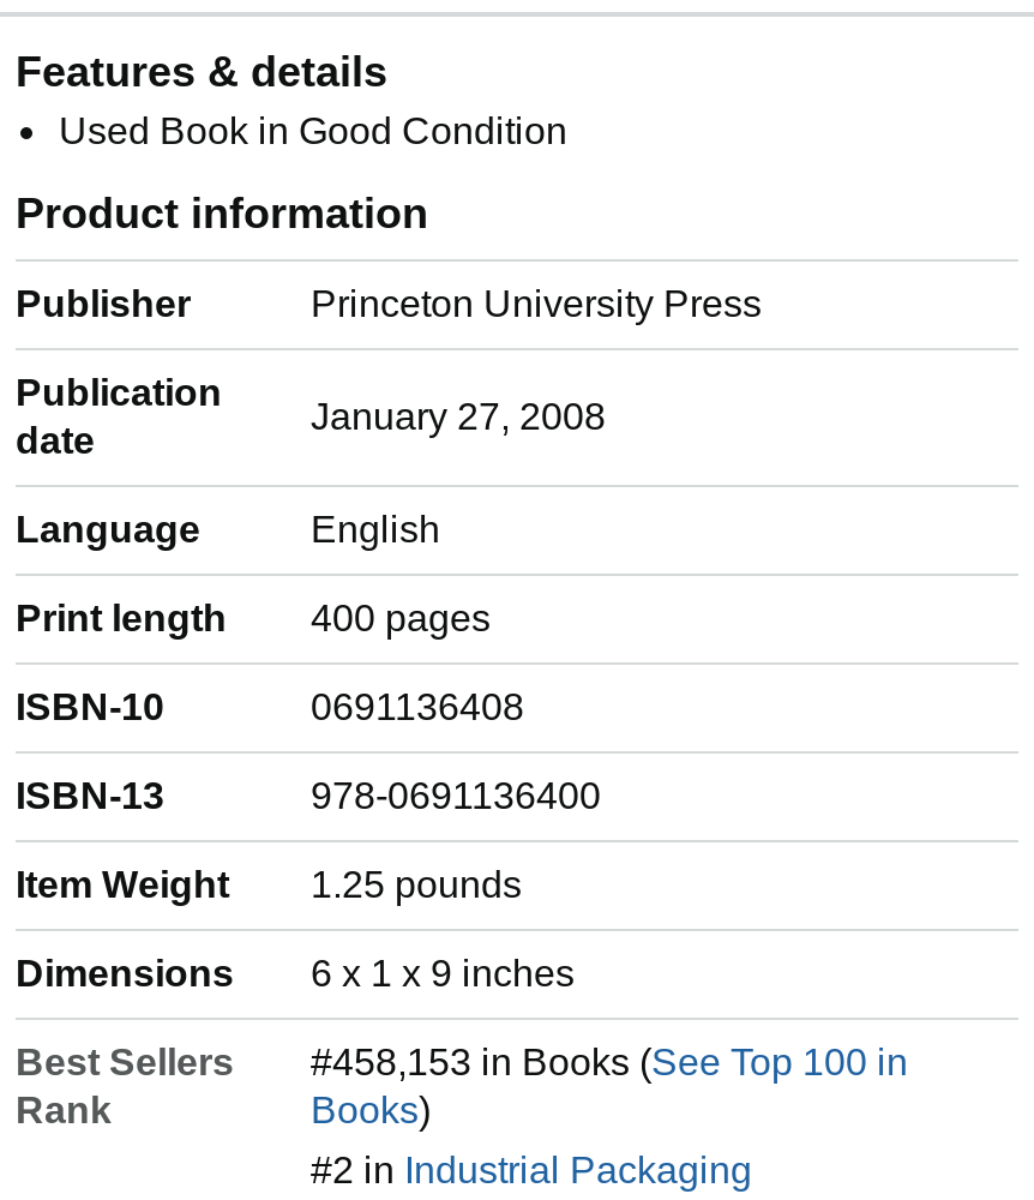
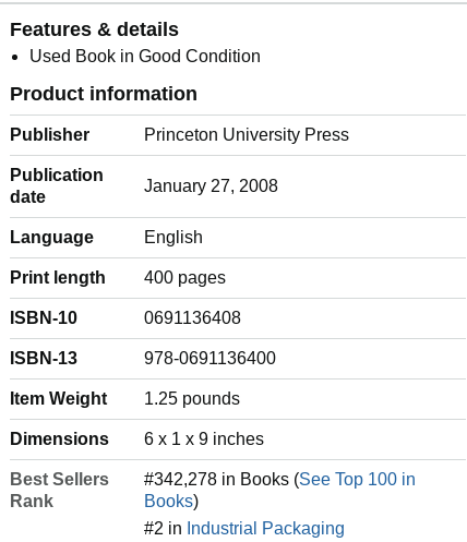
[311,1041,908,1082] #458,153 in Books (See Top 100 in -> [144,470,416,488] #342,278 in Books (See Top 100 in

